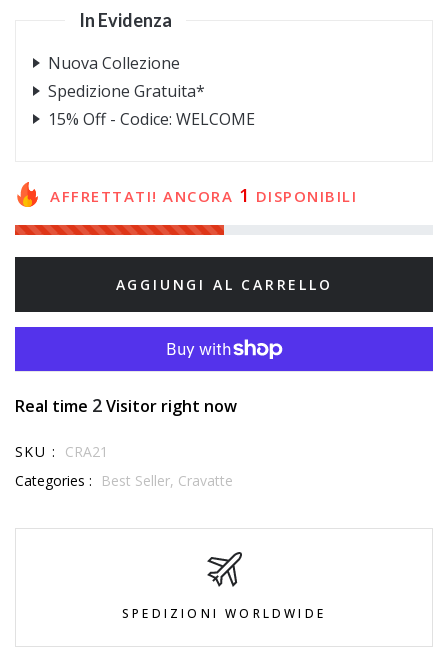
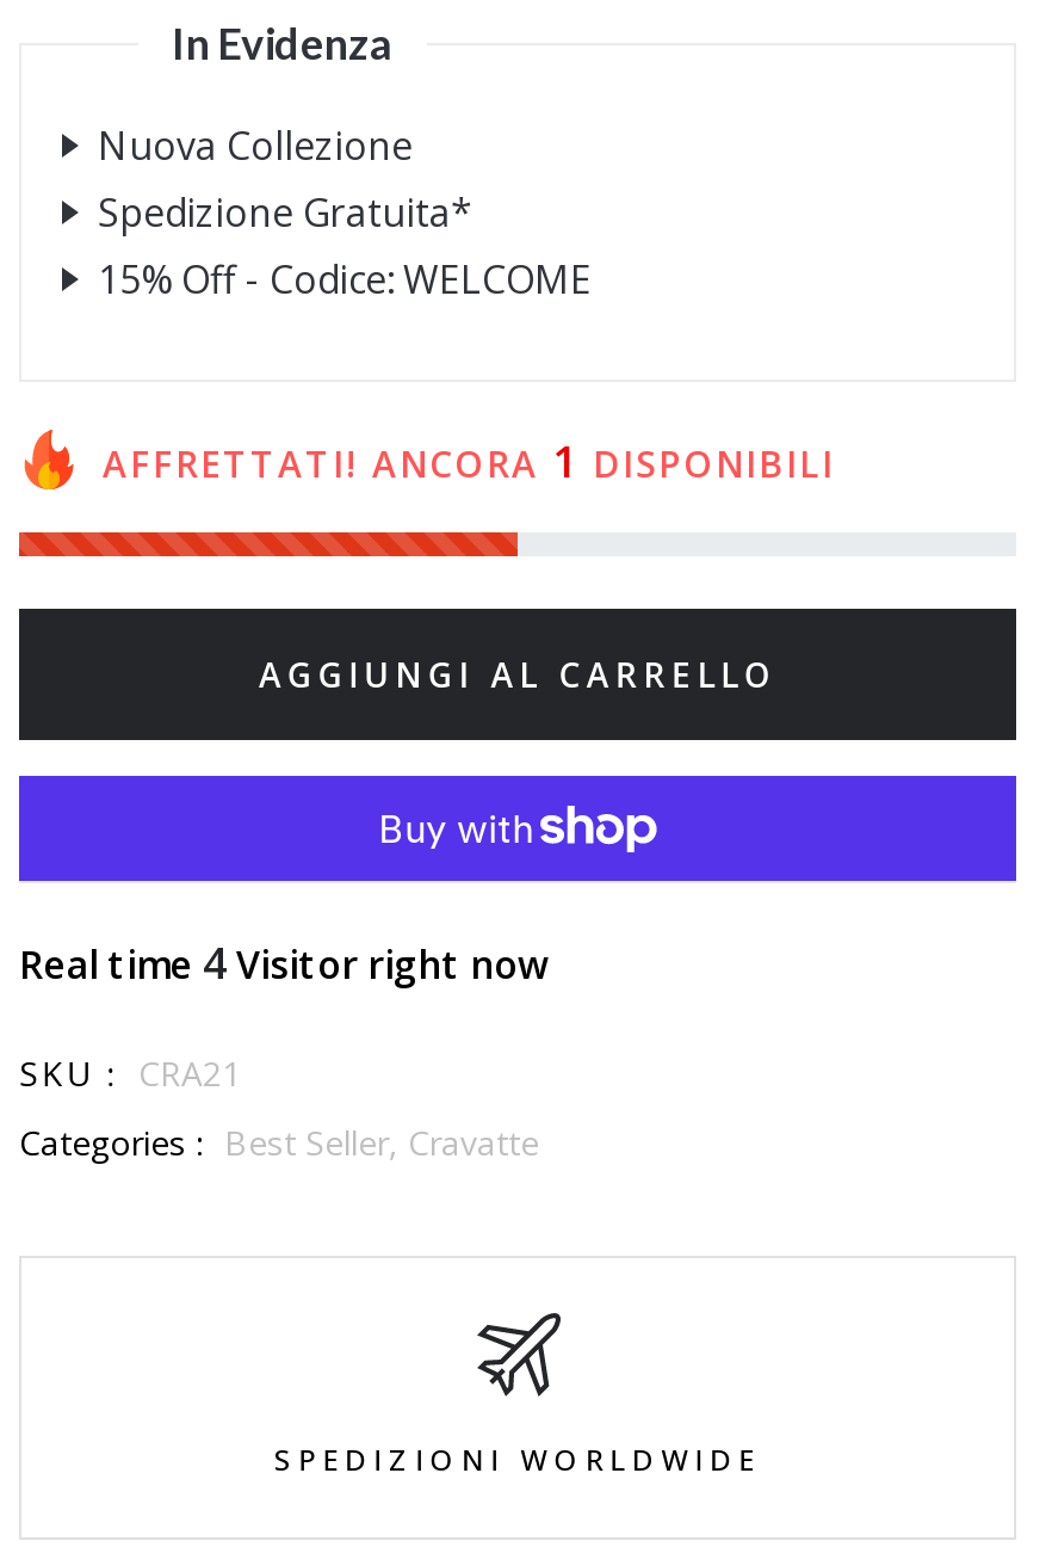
[15,393,237,417] Real time 2Visitor right now -> [19,933,549,990] Real time 4Visitor right now

